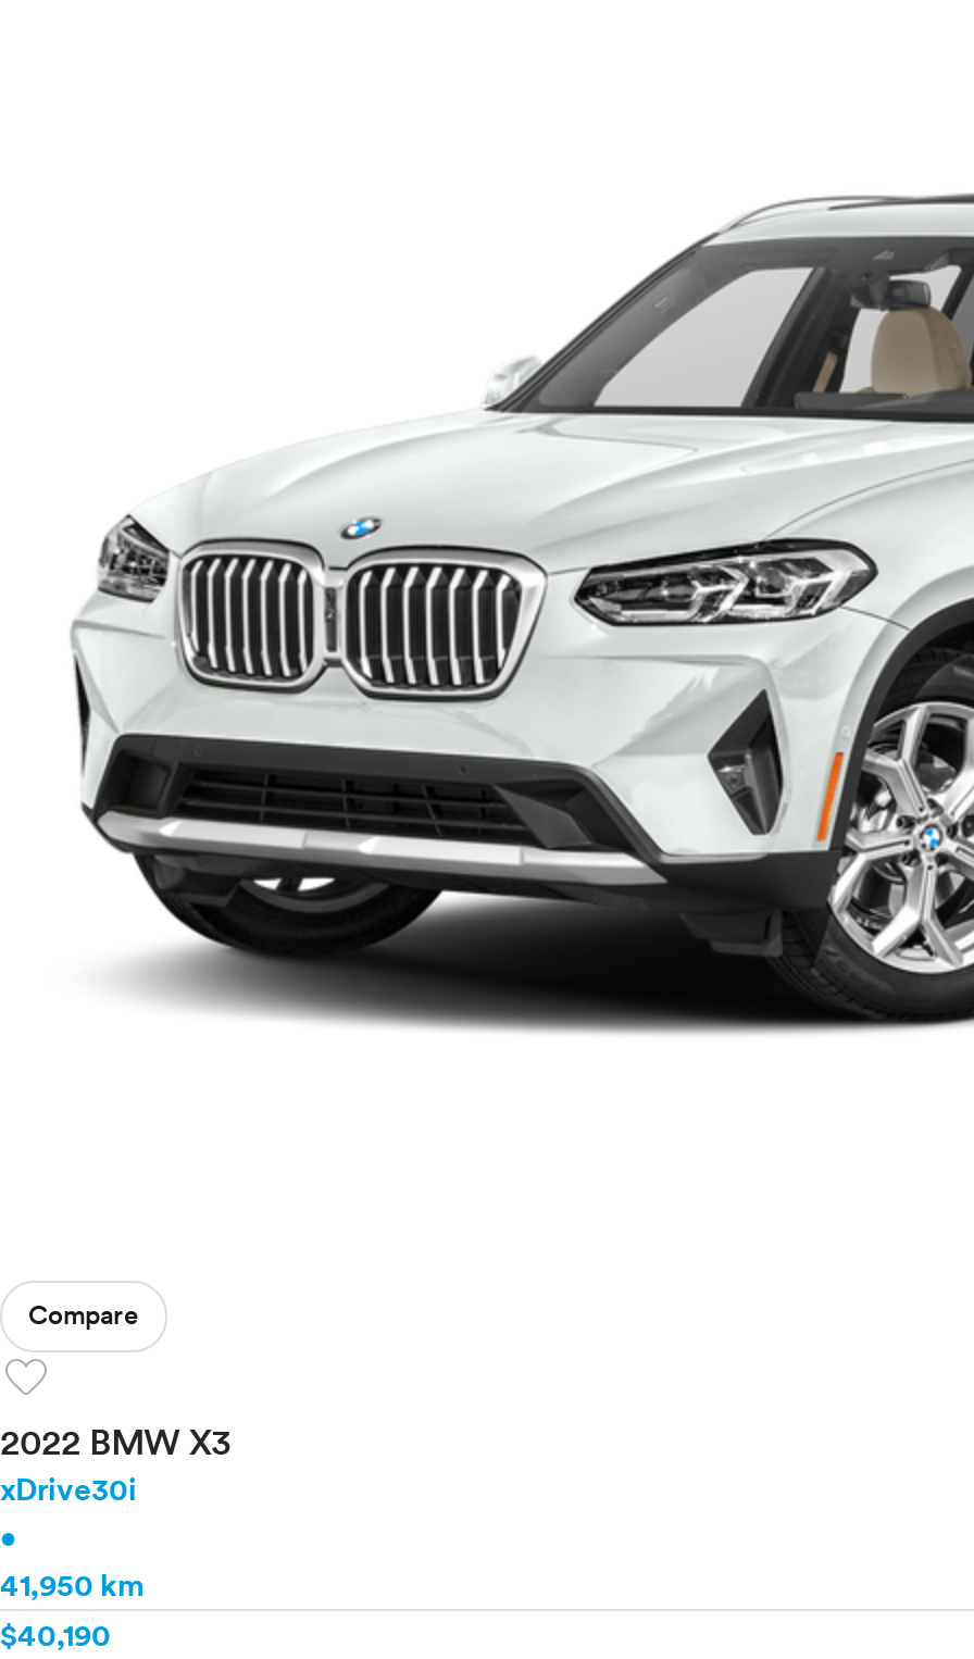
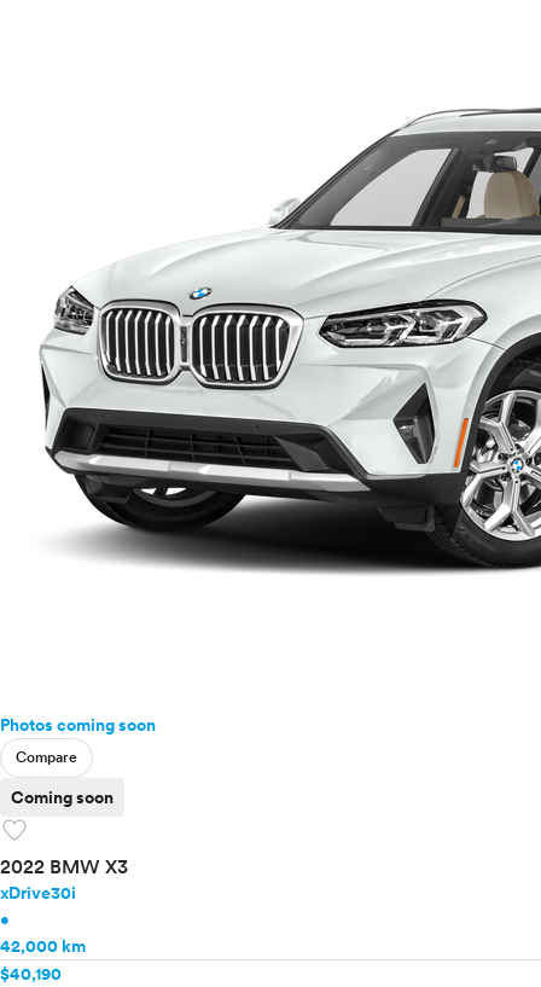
none -> [0,715,156,735] Photos coming soon
none -> [11,788,114,807] Coming soon
[0,1568,143,1602] 41,950 km -> [0,936,86,956] 42,000 km

